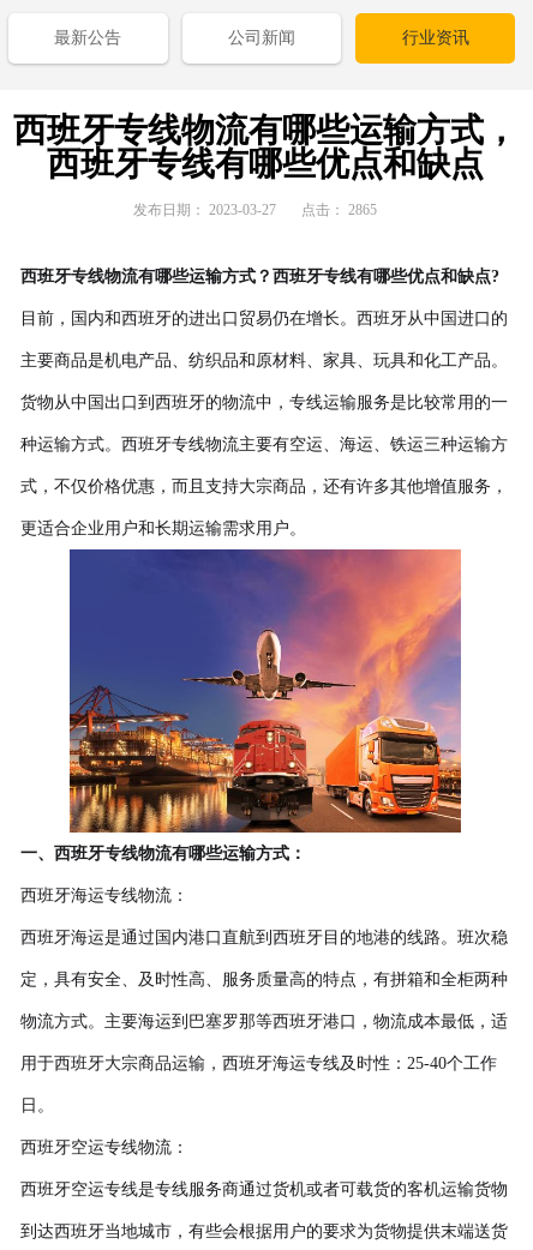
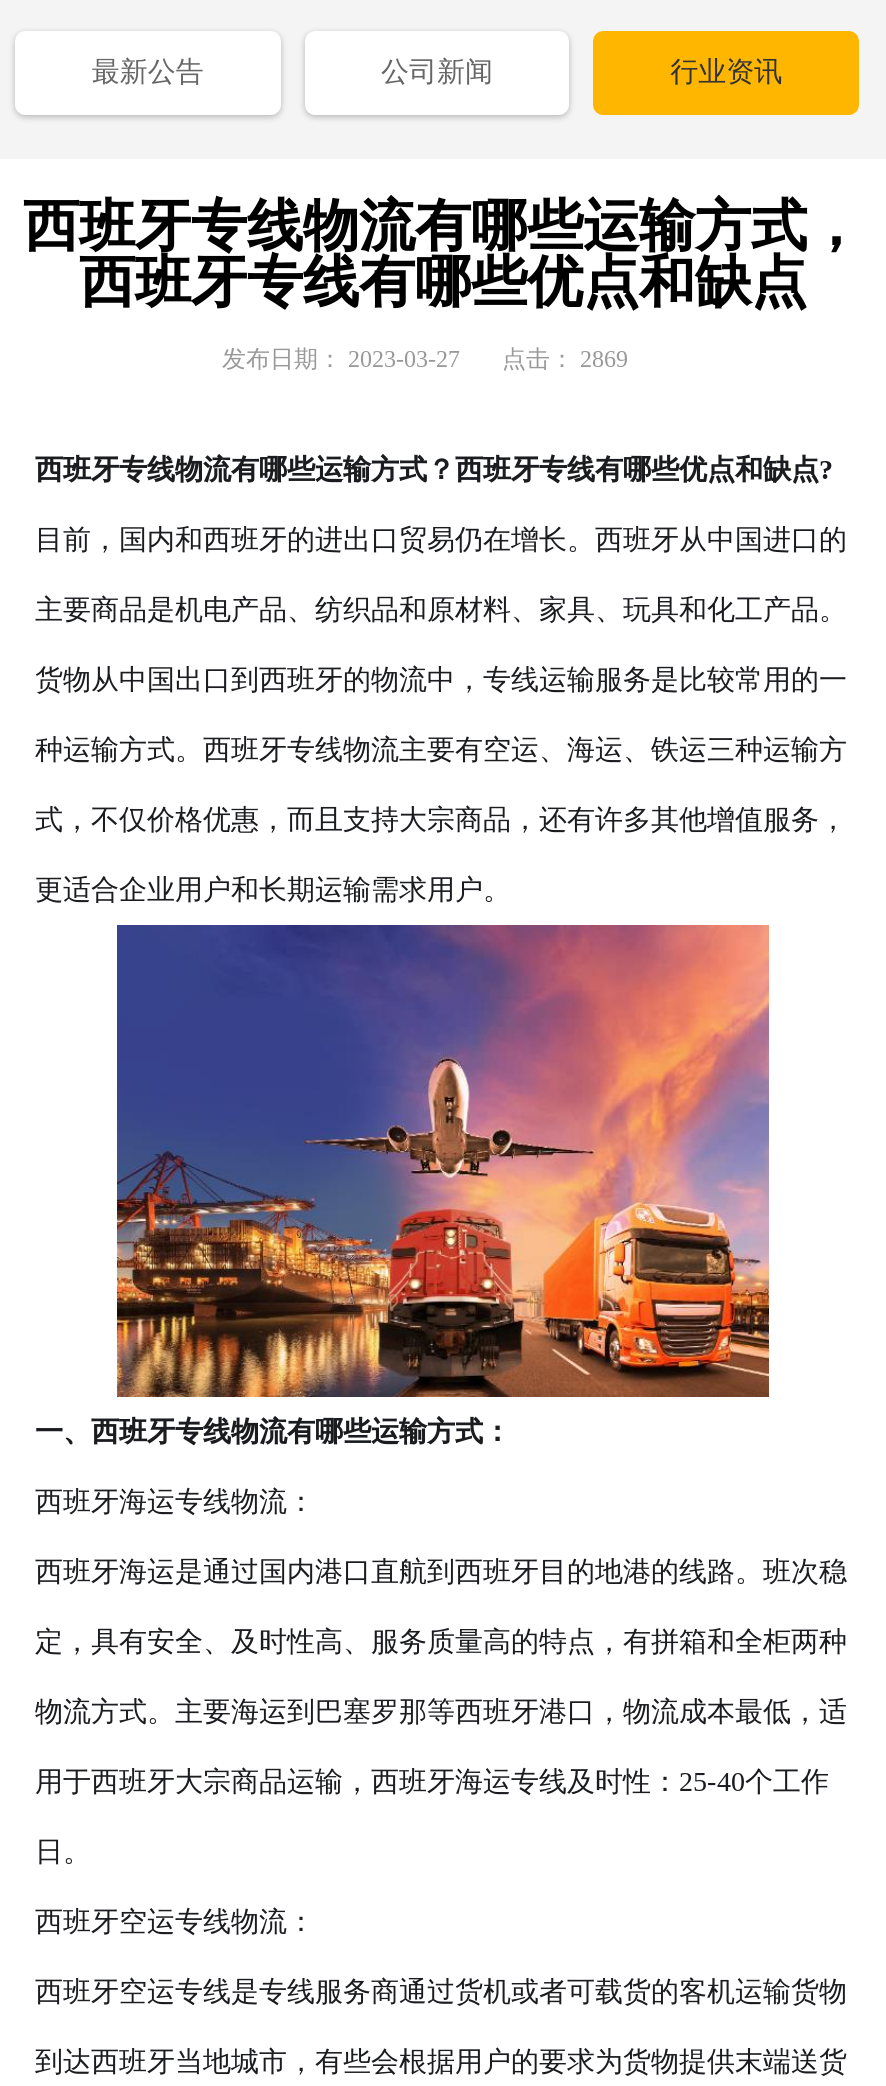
[133,202,376,218] 发布日期： 2023-03-27 点击： 2865 -> [222,345,628,373] 发布日期： 2023-03-27 点击： 2869

